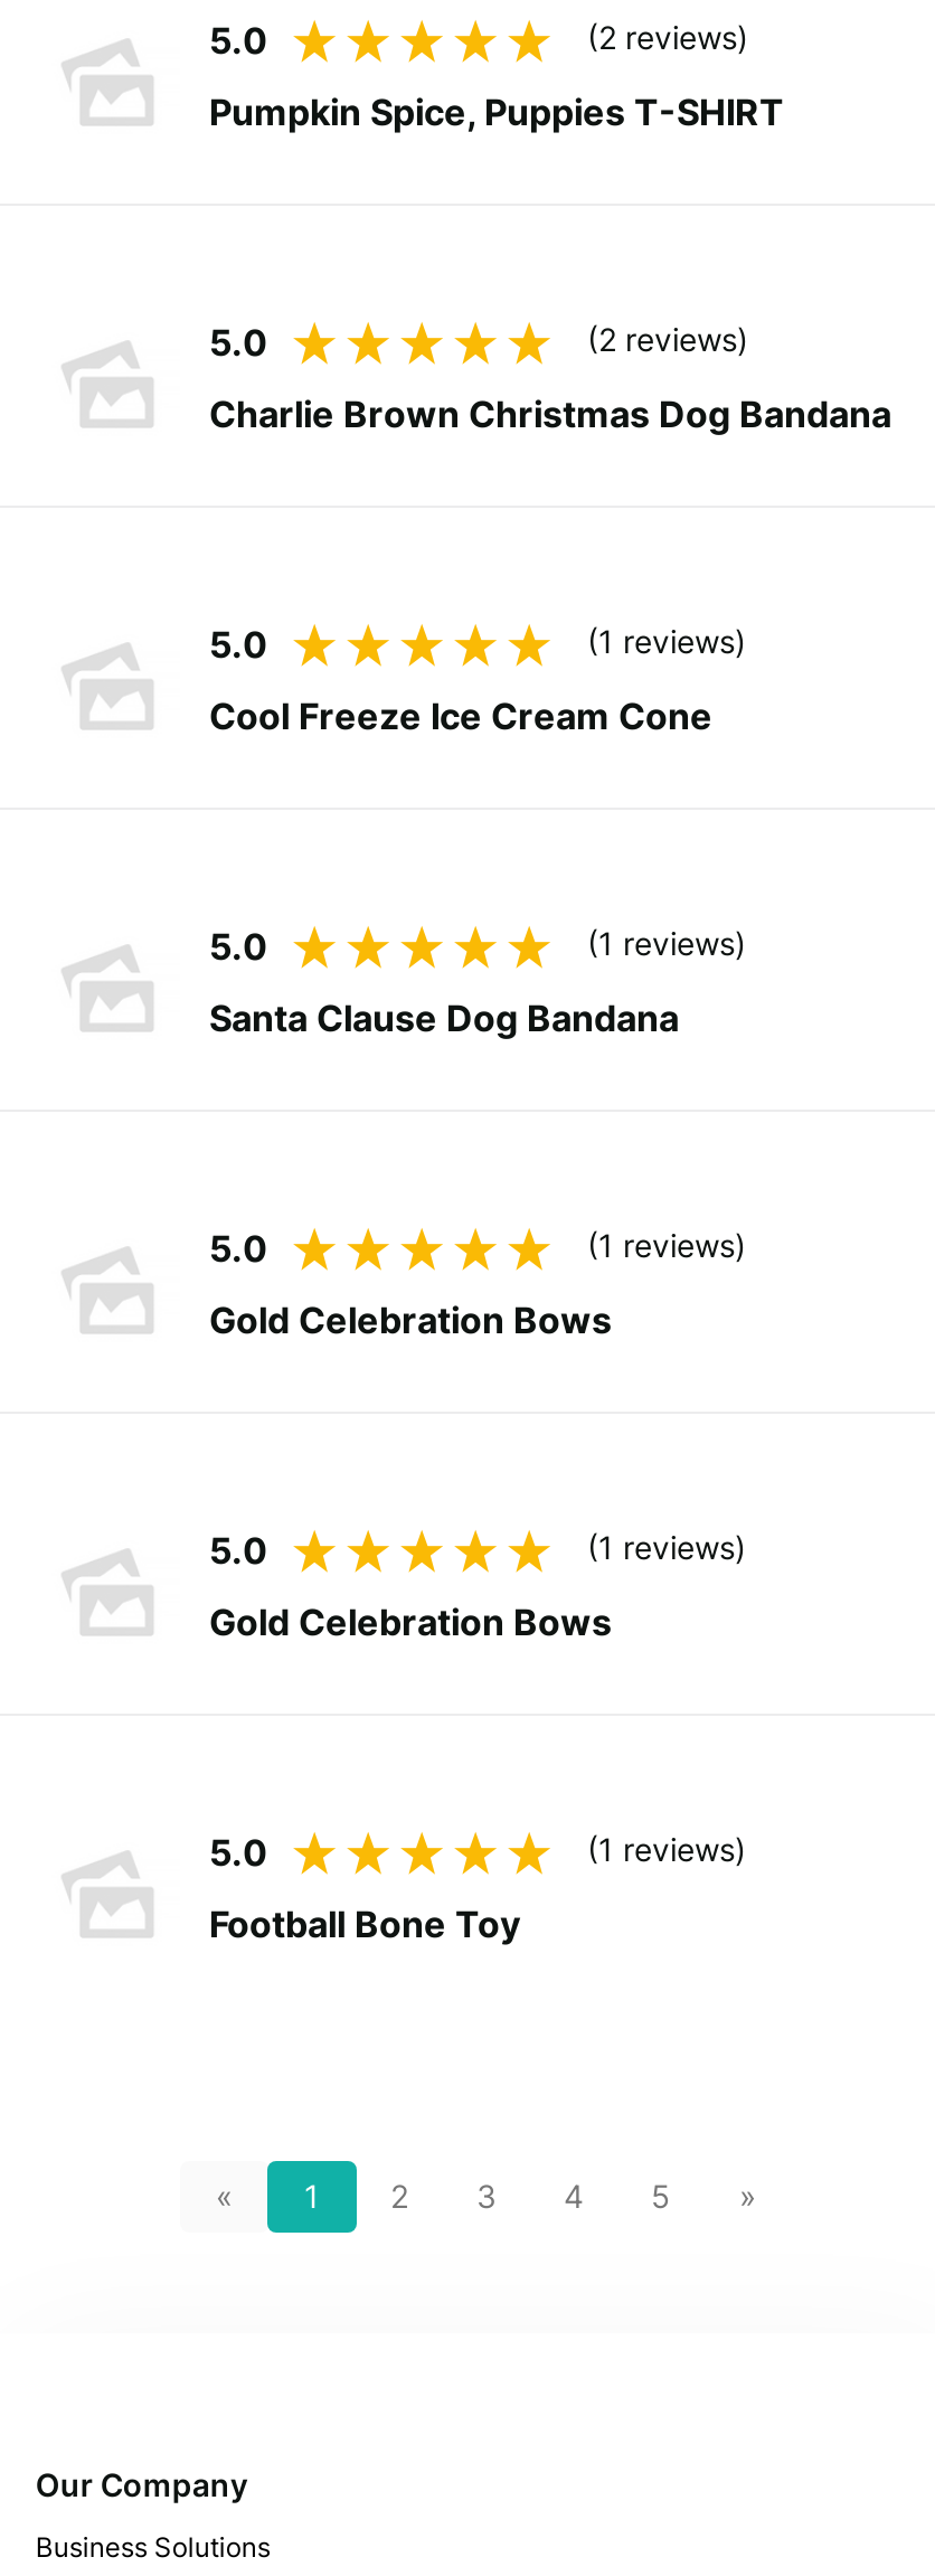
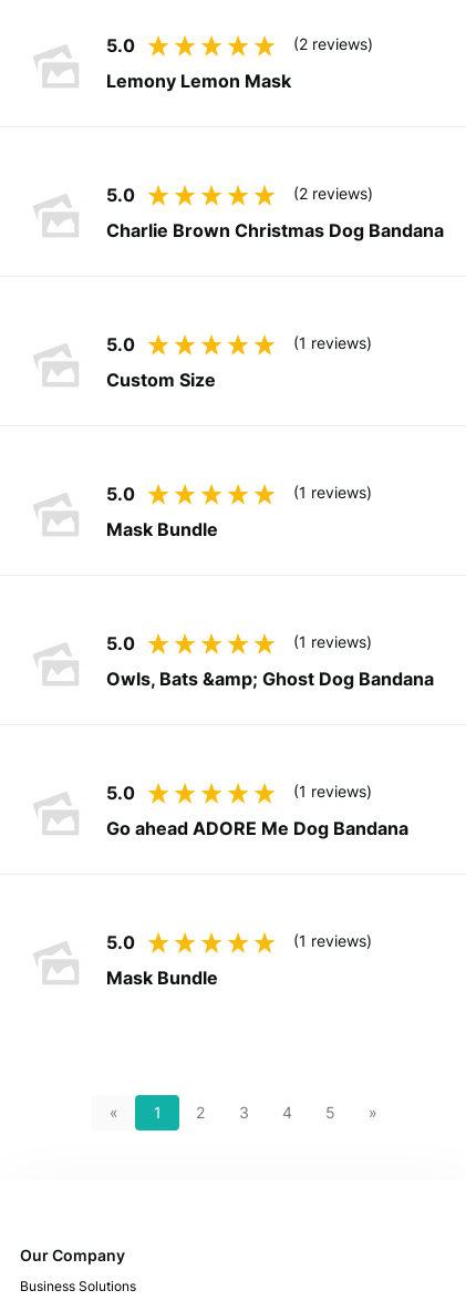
[209,89,784,133] Pumpkin Spice, Puppies T-SHIRT -> [106,69,291,91] Lemony Lemon Mask
[209,693,712,737] Cool Freeze Ice Cream Cone -> [106,368,216,390] Custom Size
[209,995,679,1039] Santa Clause Dog Bandana -> [106,518,218,540] Mask Bundle
[209,1297,612,1341] Gold Celebration Bows -> [106,667,434,689] Owls, Bats &amp; Ghost Dog Bandana
[209,1599,612,1643] Gold Celebration Bows -> [106,817,408,839] Go ahead ADORE Me Dog Bandana
[209,1901,520,1945] Football Bone Toy -> [106,966,218,988] Mask Bundle

